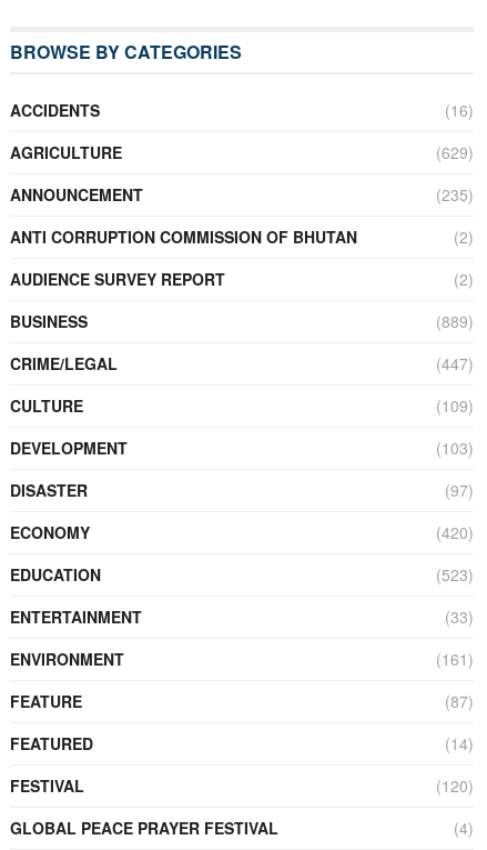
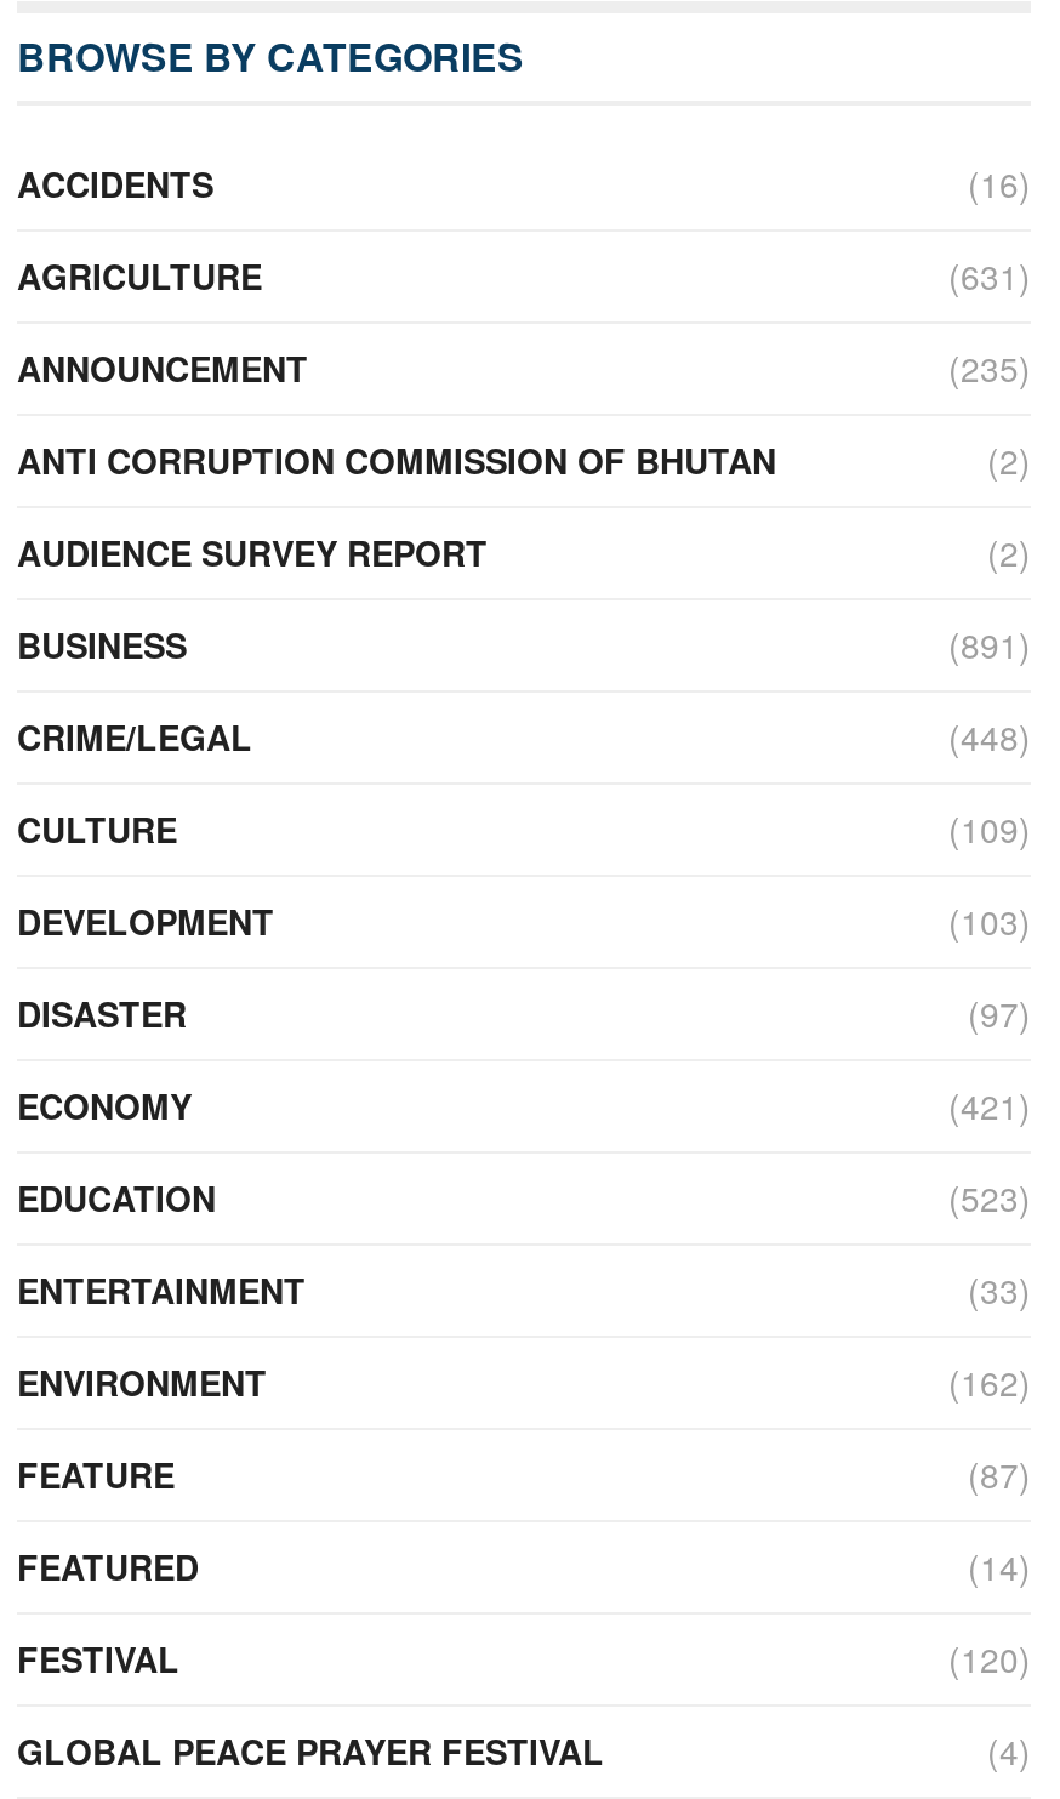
[436,142,474,164] (629) -> [948,252,1031,301] (631)
[436,310,474,333] (889) -> [948,621,1031,669] (891)
[436,353,474,375] (447) -> [948,713,1031,762] (448)
[436,522,474,544] (420) -> [948,1082,1031,1130] (421)
[436,648,474,670] (161) -> [948,1358,1031,1407] (162)

